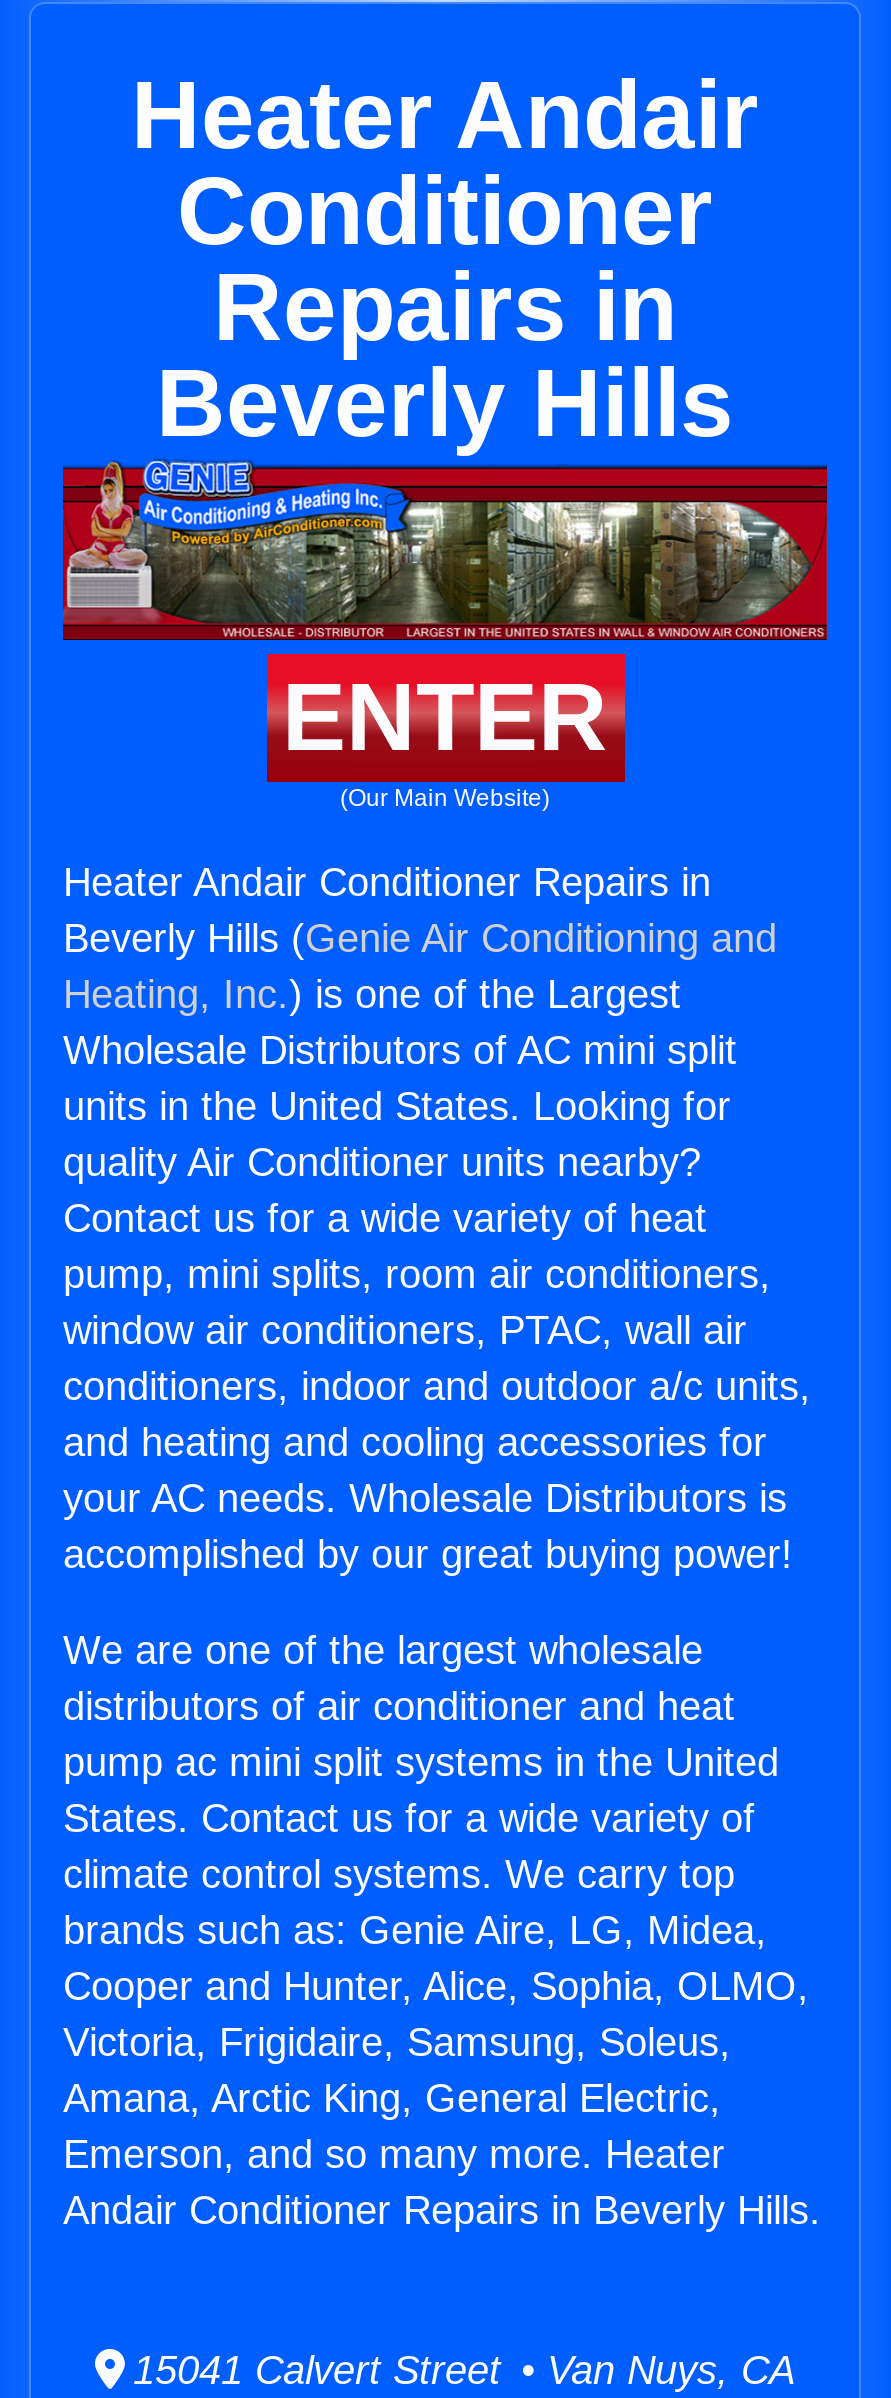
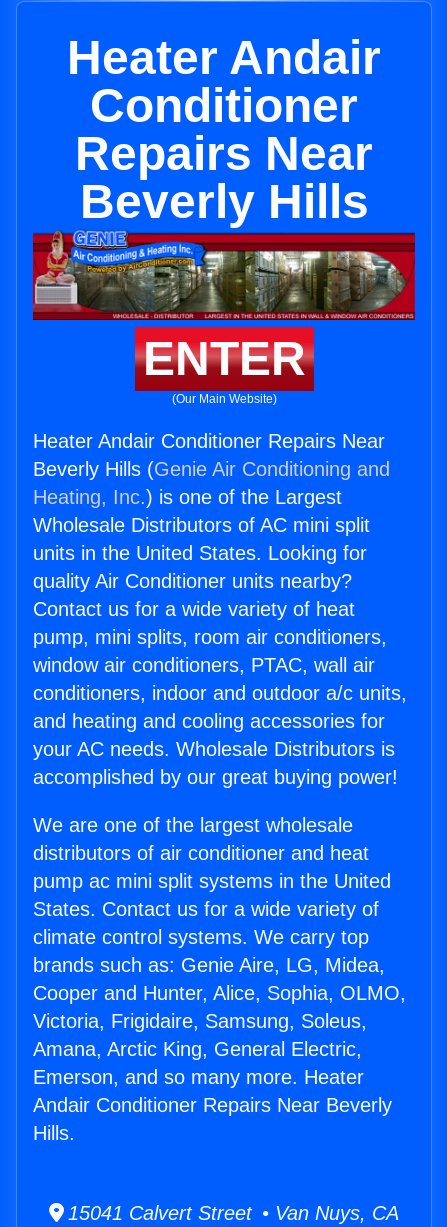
[213,254,677,360] Repairs in -> [75,127,373,180] Repairs Near
[63,860,711,904] Heater Andair Conditioner Repairs in -> [33,430,385,452] Heater Andair Conditioner Repairs Near
[63,2188,821,2232] Andair Conditioner Repairs in Beverly Hills. -> [33,1094,392,1144] Andair Conditioner Repairs Near Beverly | Hills.

